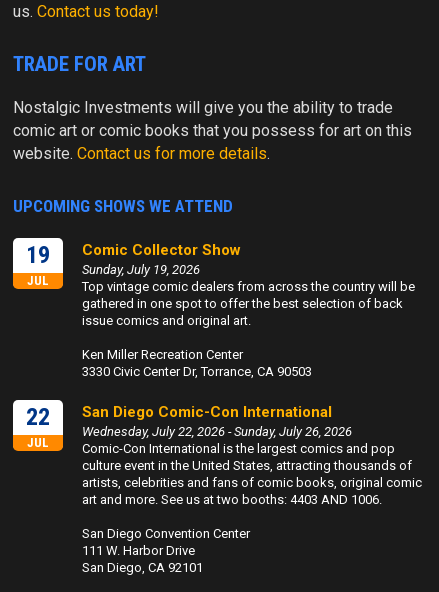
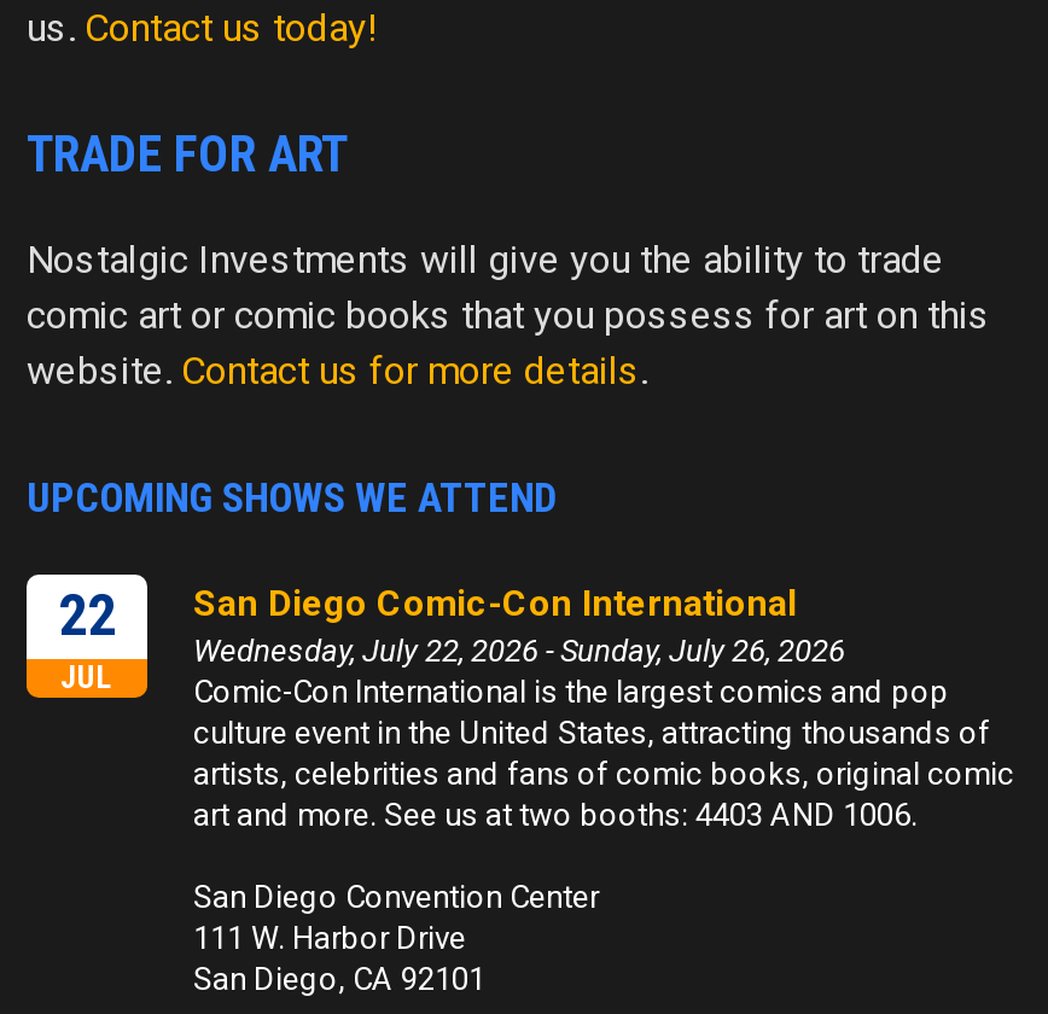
[26,241,50,288] 19 | JUL -> none
[82,241,415,379] Comic Collector Show | Sunday, July 19, 2026 | Top vintage comic dealers from across the country will be | gathered in one spot to offer the best selection of back | issue comics and original art. | Ken Miller Recreation Center | 3330 Civic Center Dr, Torrance, CA 90503 -> none

